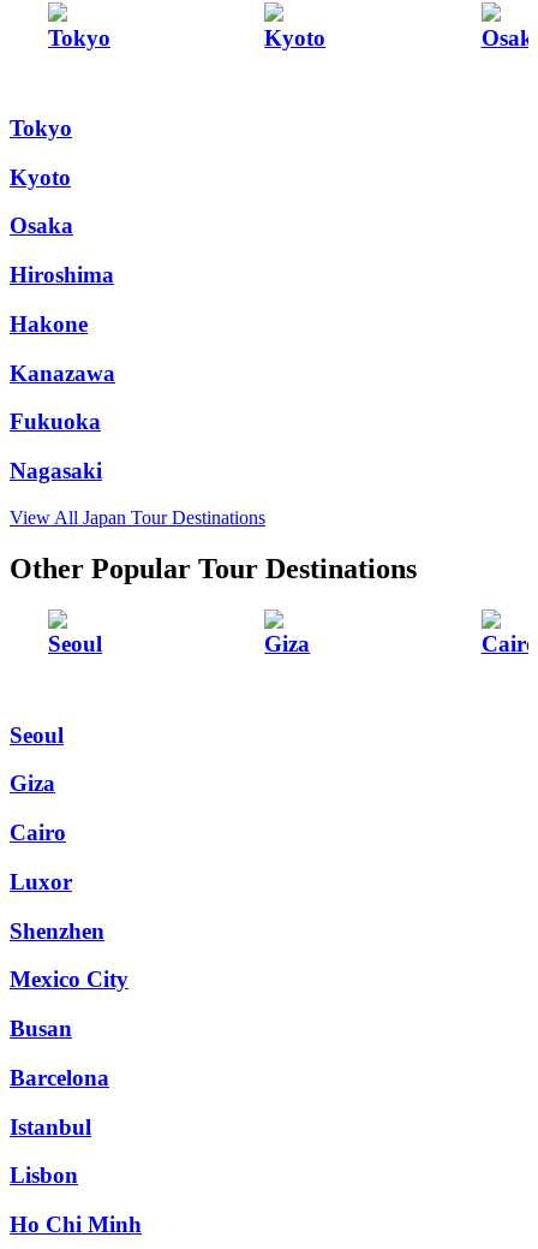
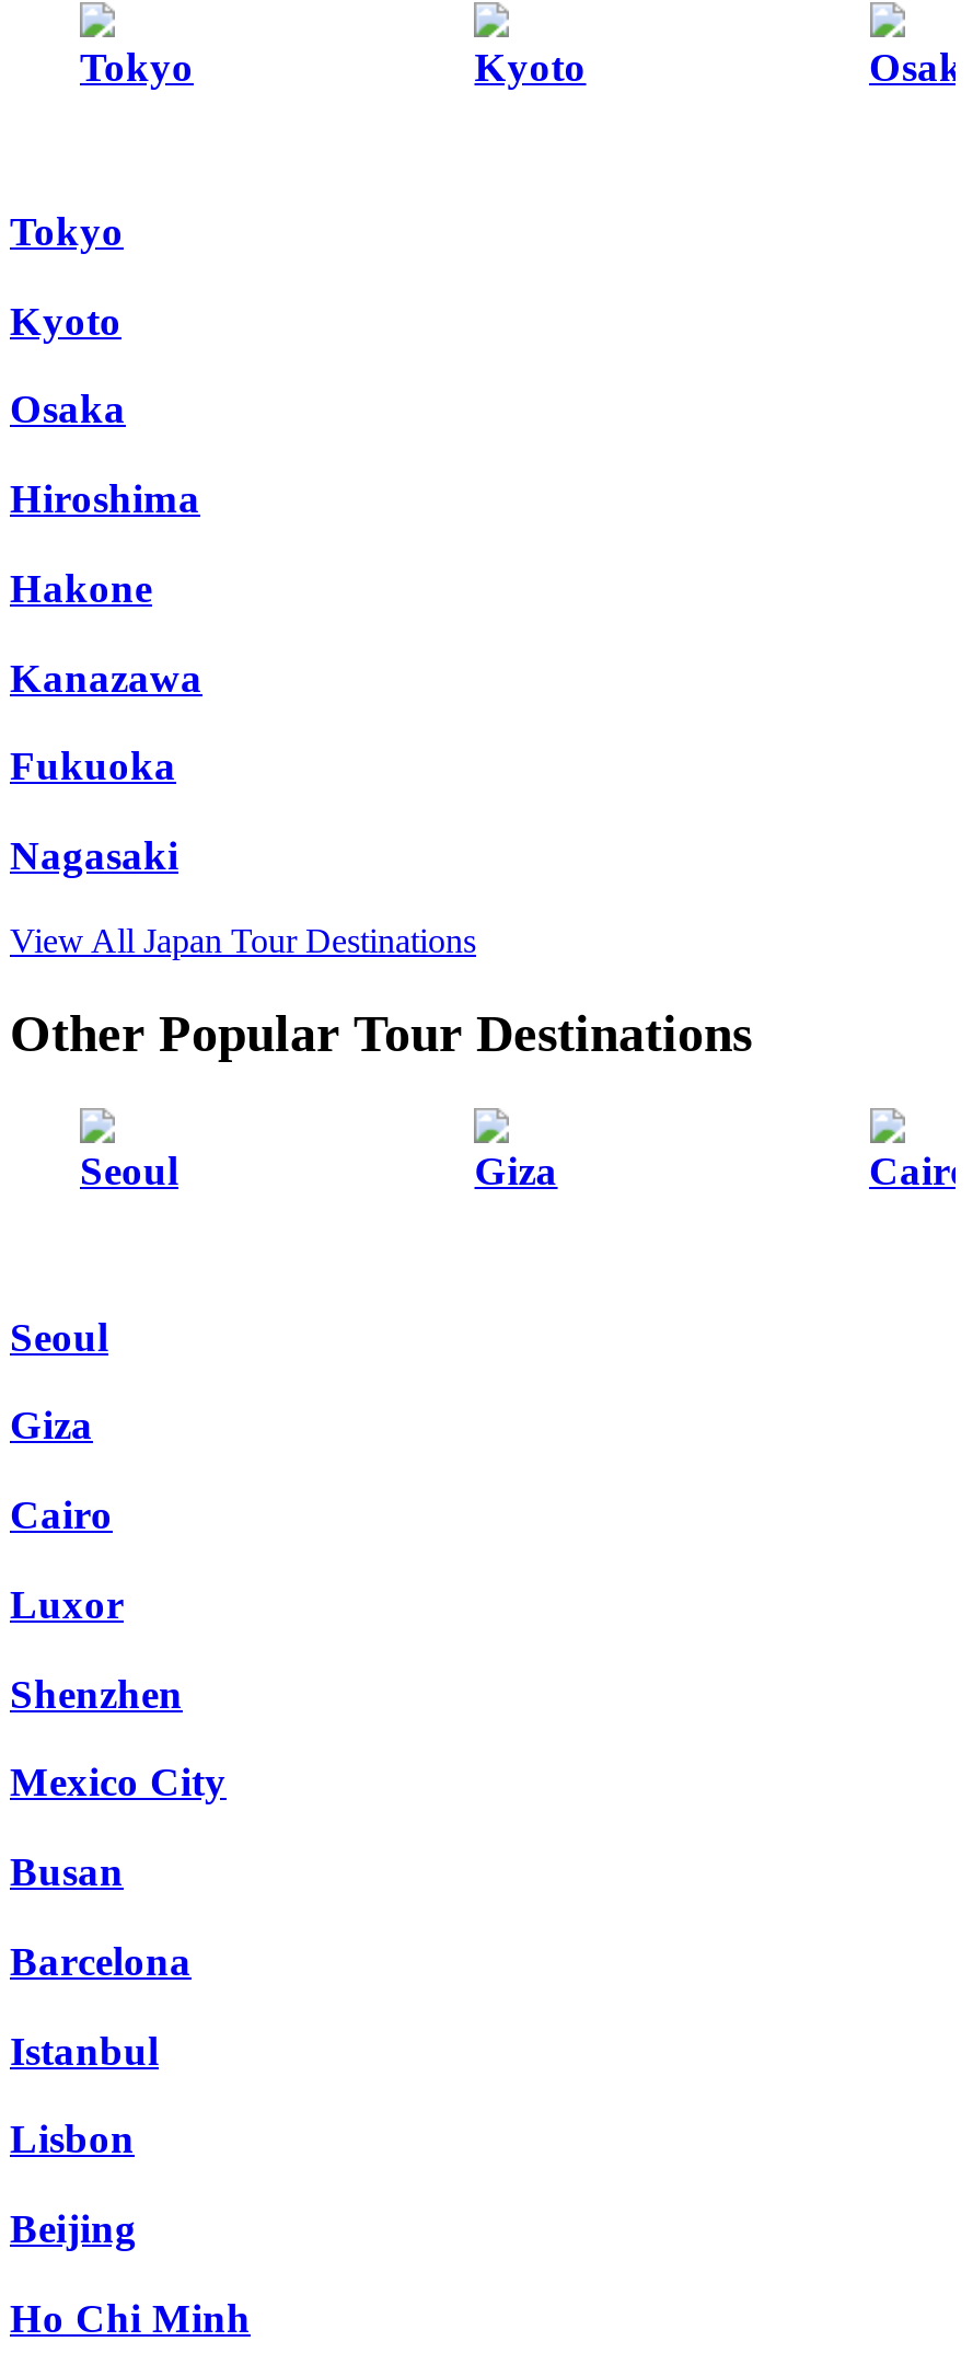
none -> [10,2205,137,2251] Beijing

